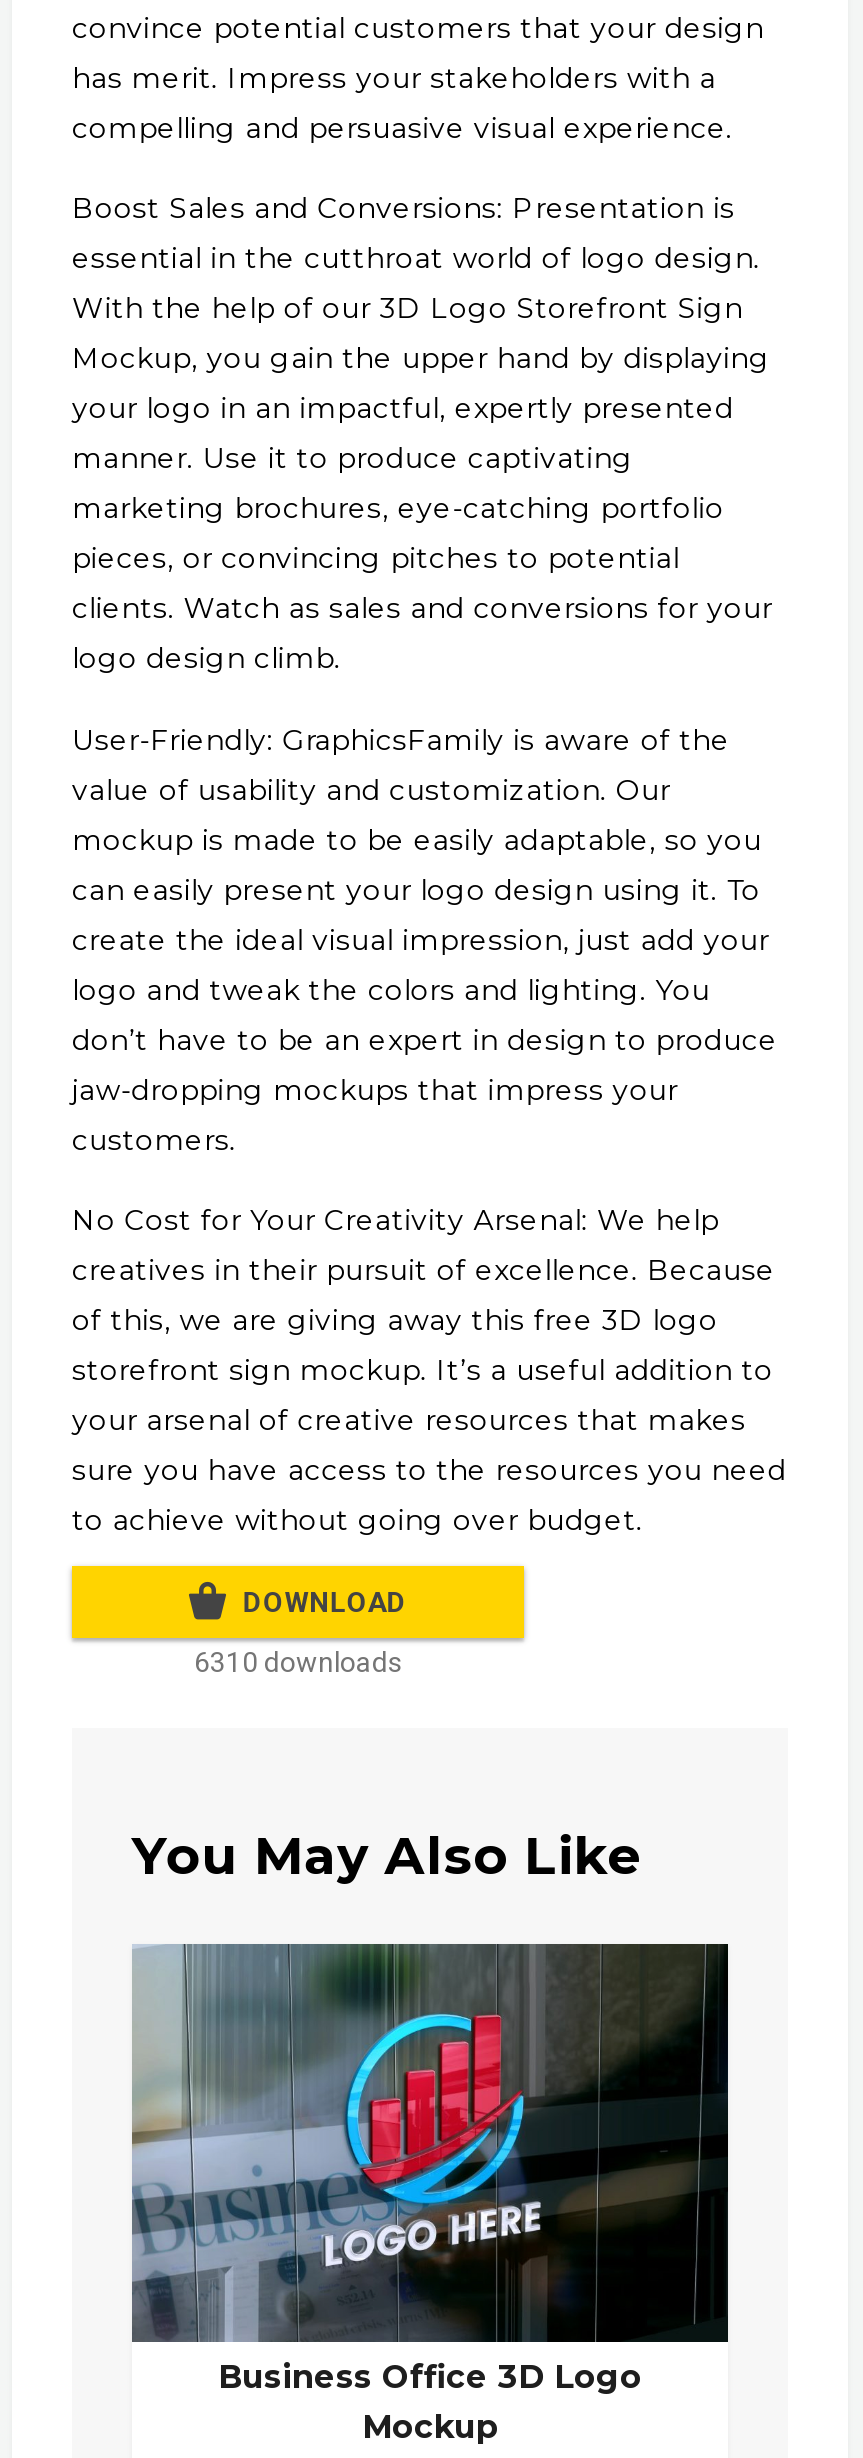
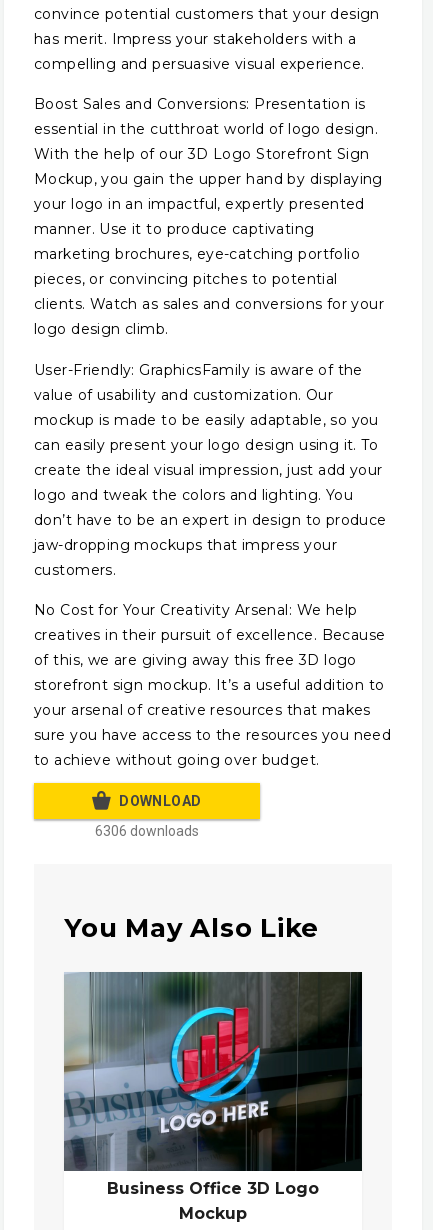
[194,1646,402,1678] 6310 downloads -> [95,823,199,839] 6306 downloads

